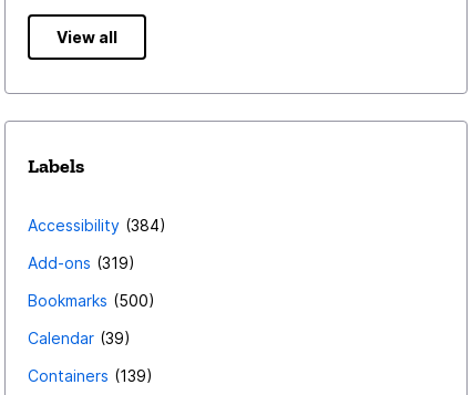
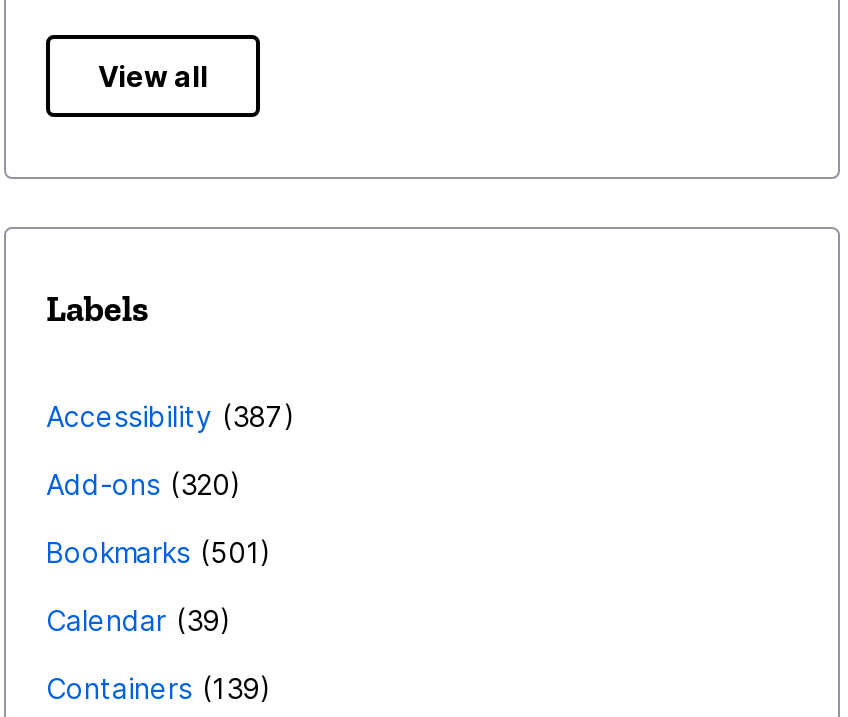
[28,216,160,235] Accessibility 384 -> [46,399,284,433] Accessibility 387
[28,254,129,272] Add-ons 319 -> [46,467,230,501] Add-ons 320
[28,291,148,310] Bookmarks 500 -> [46,535,260,569] Bookmarks 501

